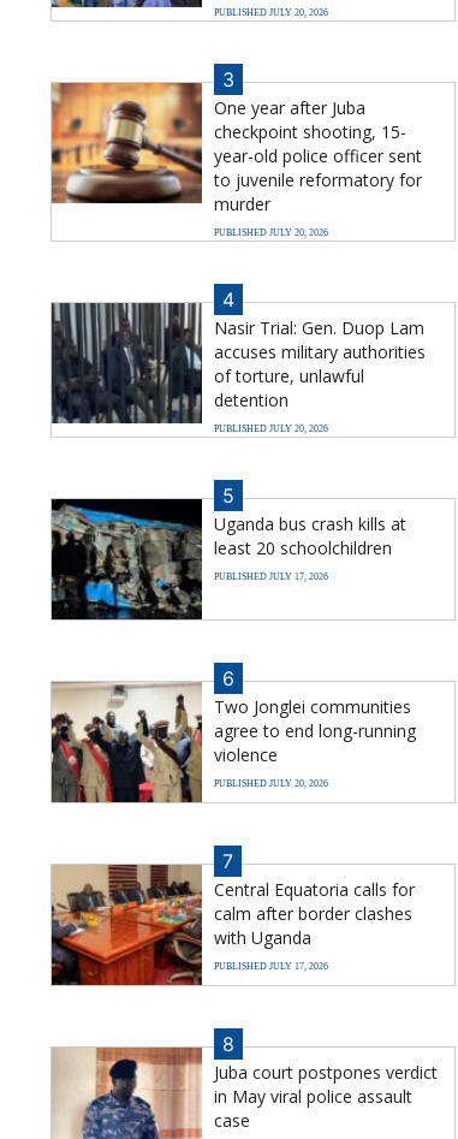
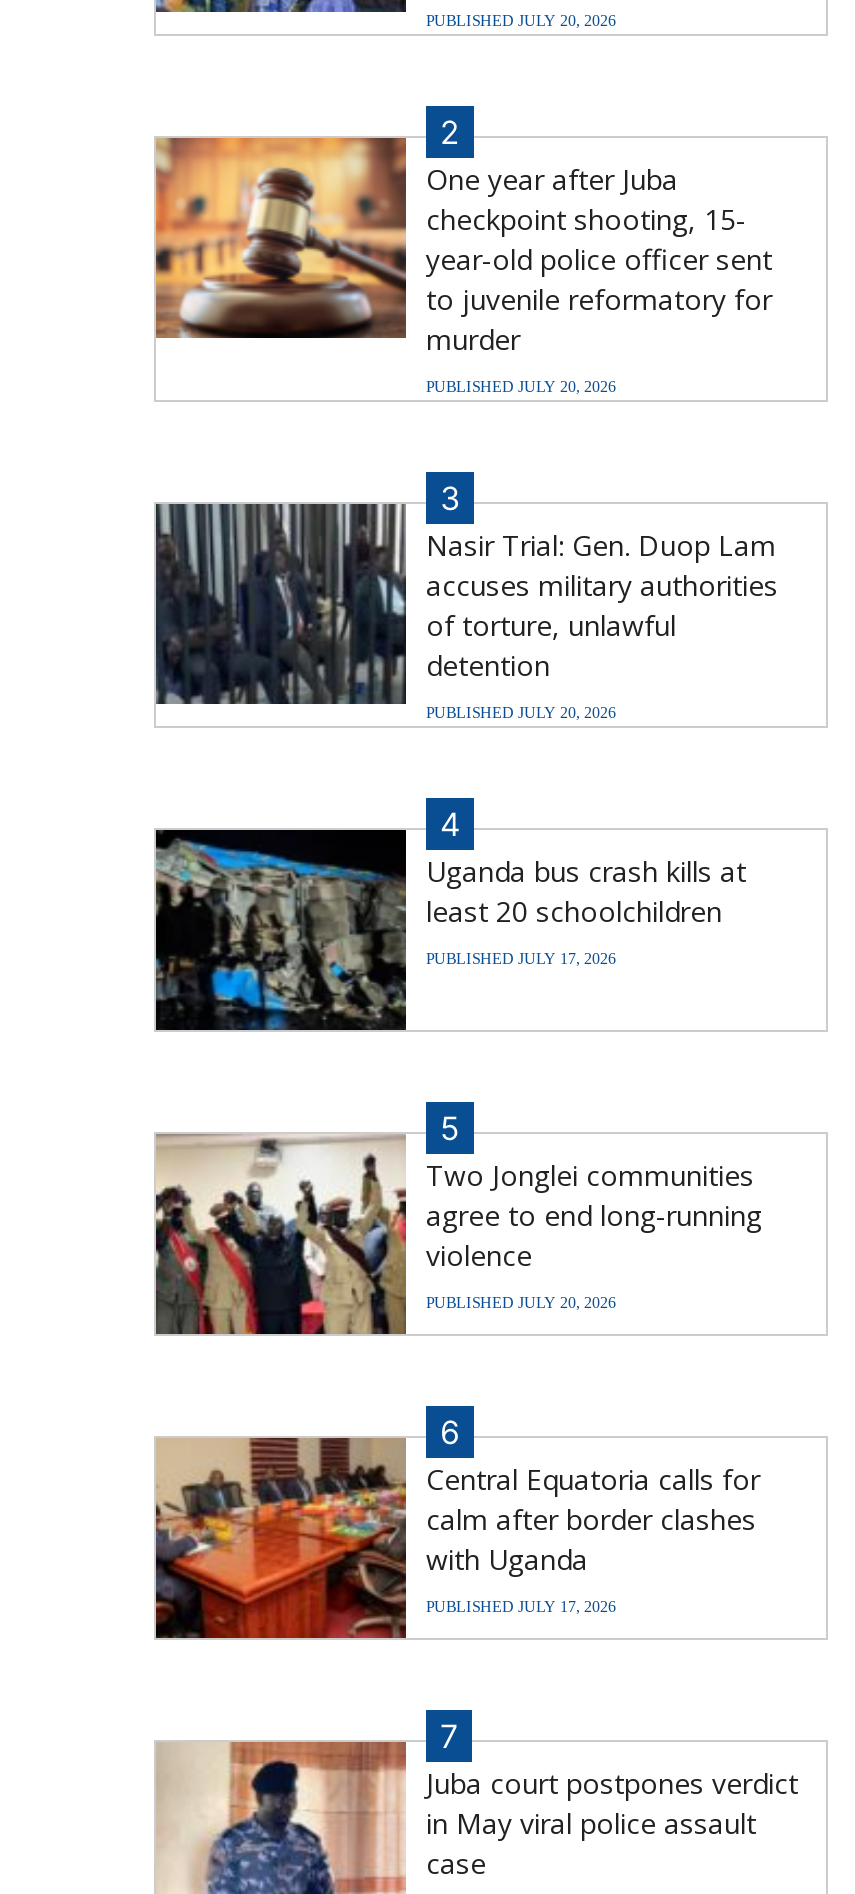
[222,67,234,91] 3 -> [440,112,460,152] 2
[222,287,234,311] 4 -> [440,478,460,518] 3
[222,483,234,507] 5 -> [440,804,460,844] 4
[222,666,234,690] 6 -> [440,1108,460,1148] 5
[222,849,233,873] 7 -> [440,1412,460,1452] 6
[222,1032,234,1056] 8 -> [440,1716,458,1756] 7

